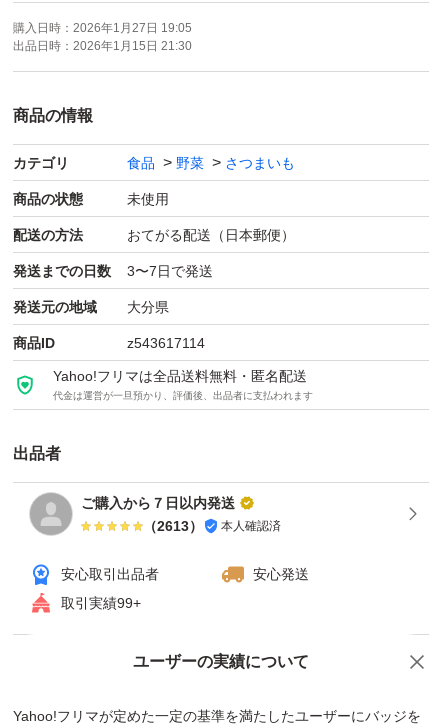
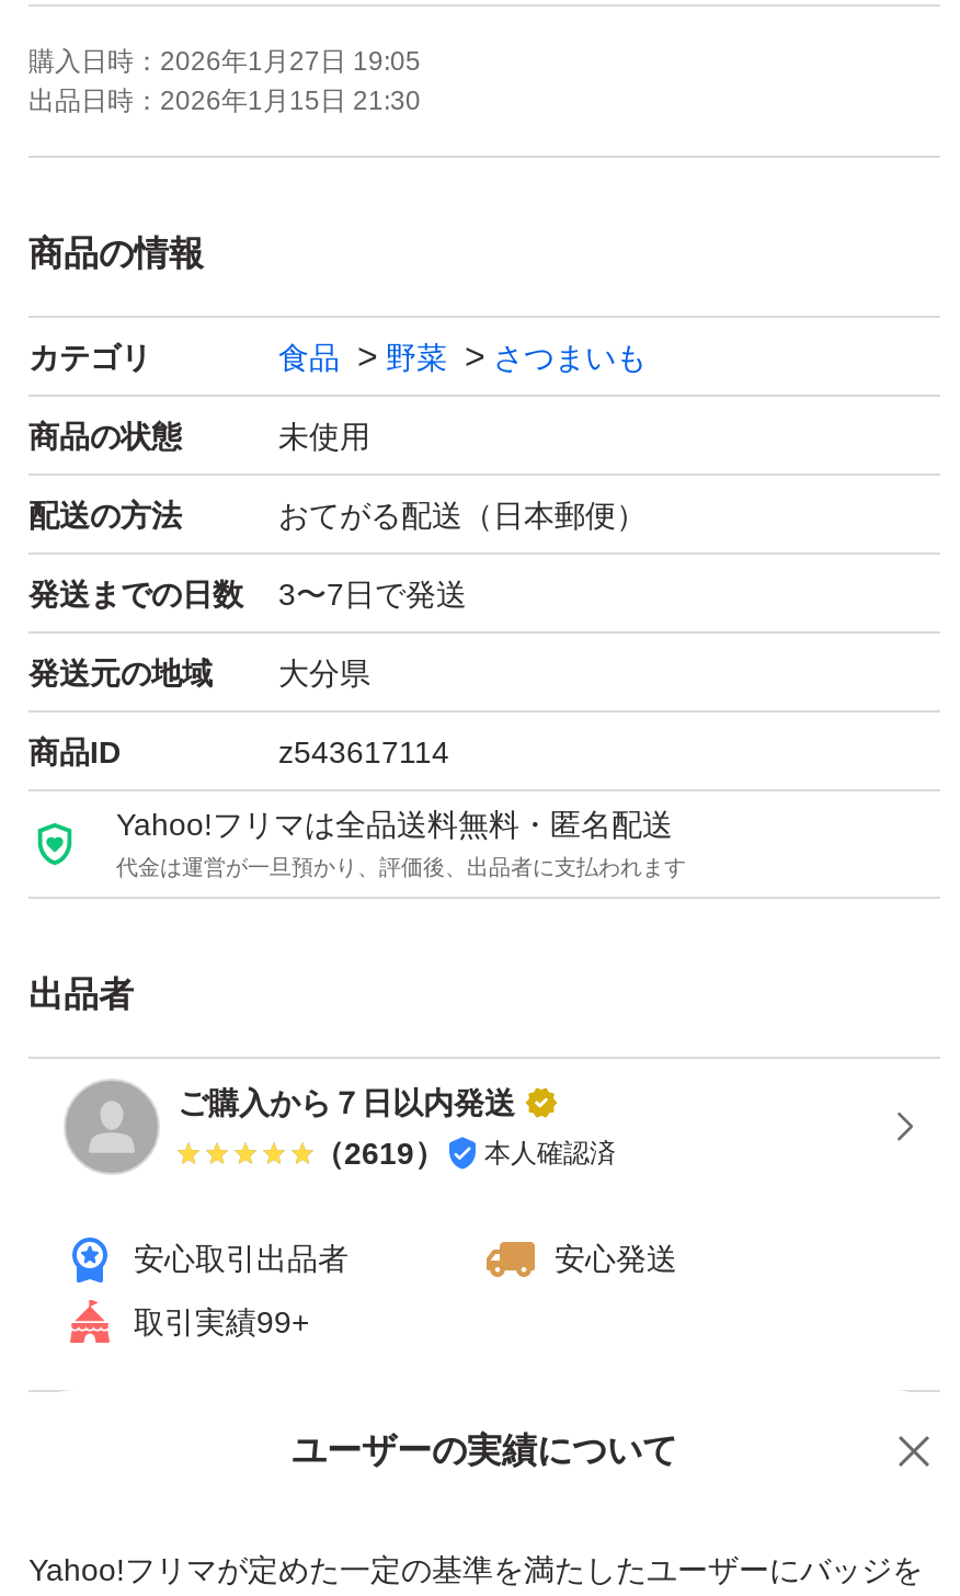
[143,518,281,534] （2613） 本人確認済 -> [313,1135,616,1170] （2619） 本人確認済

